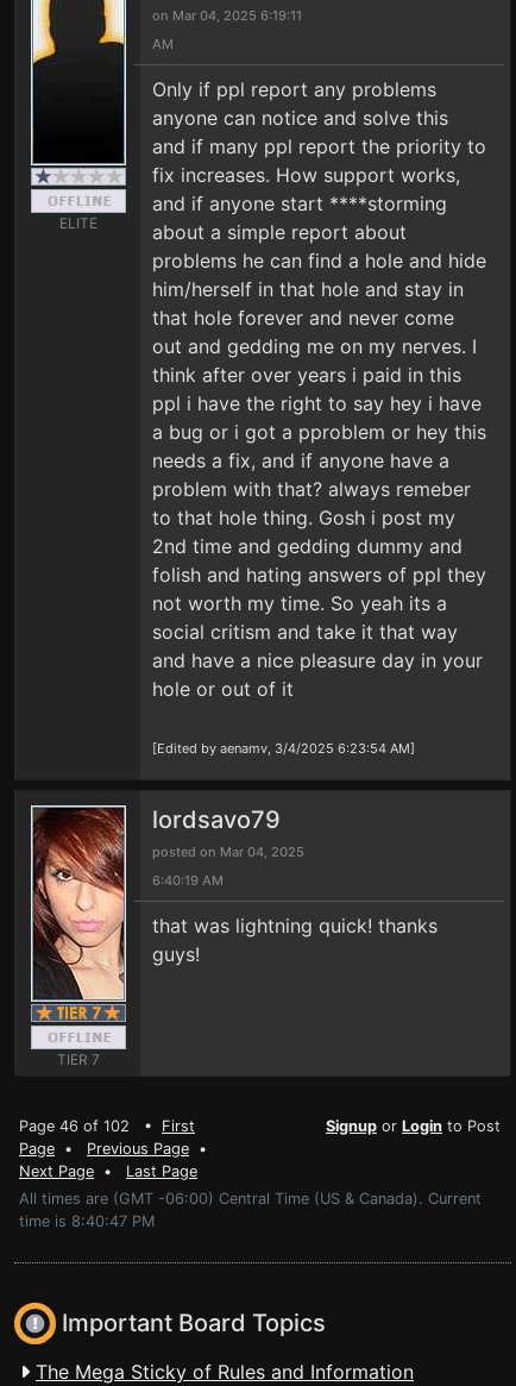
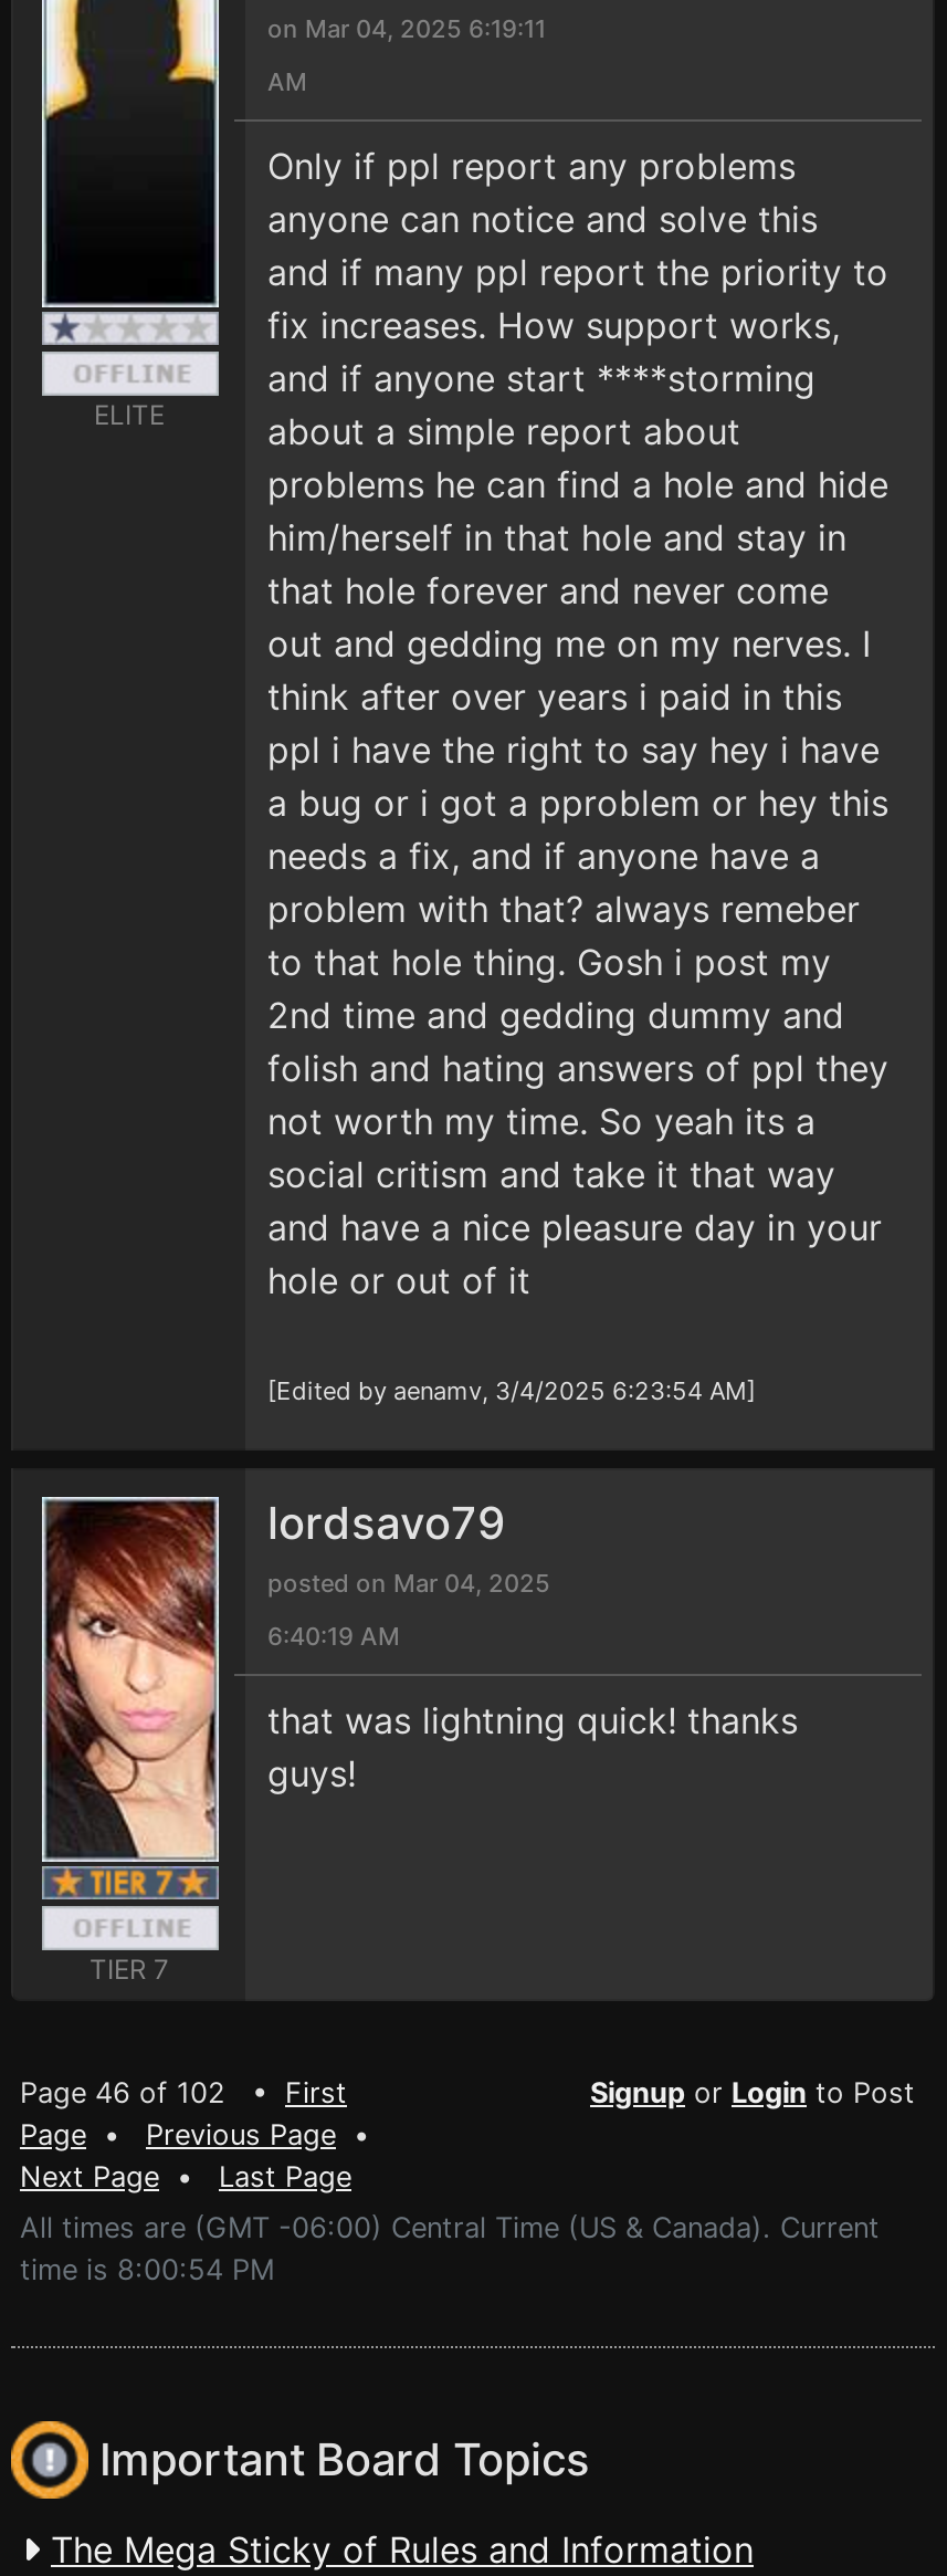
[19,1212,155,1230] time is 8:40:47 PM -> [20,2253,274,2286] time is 8:00:54 PM

